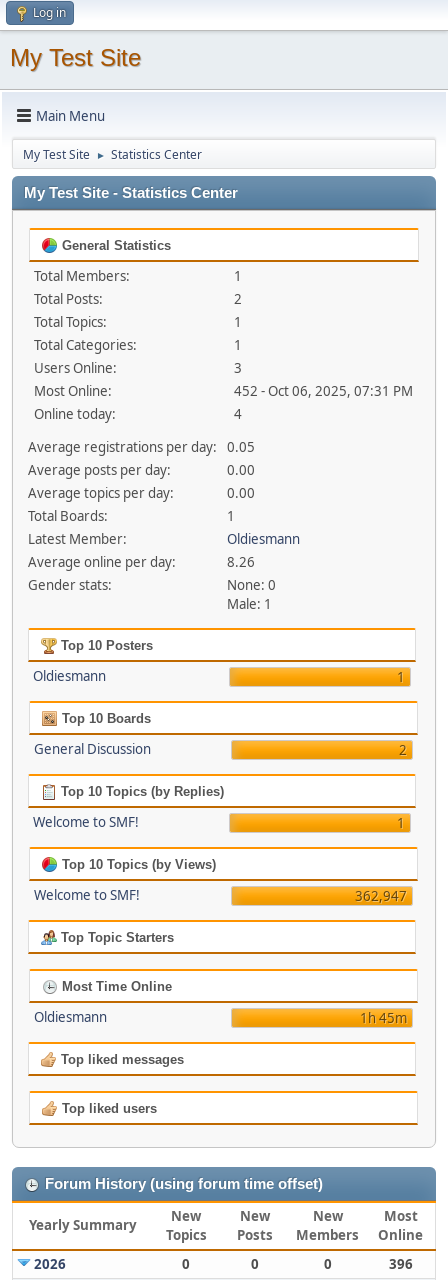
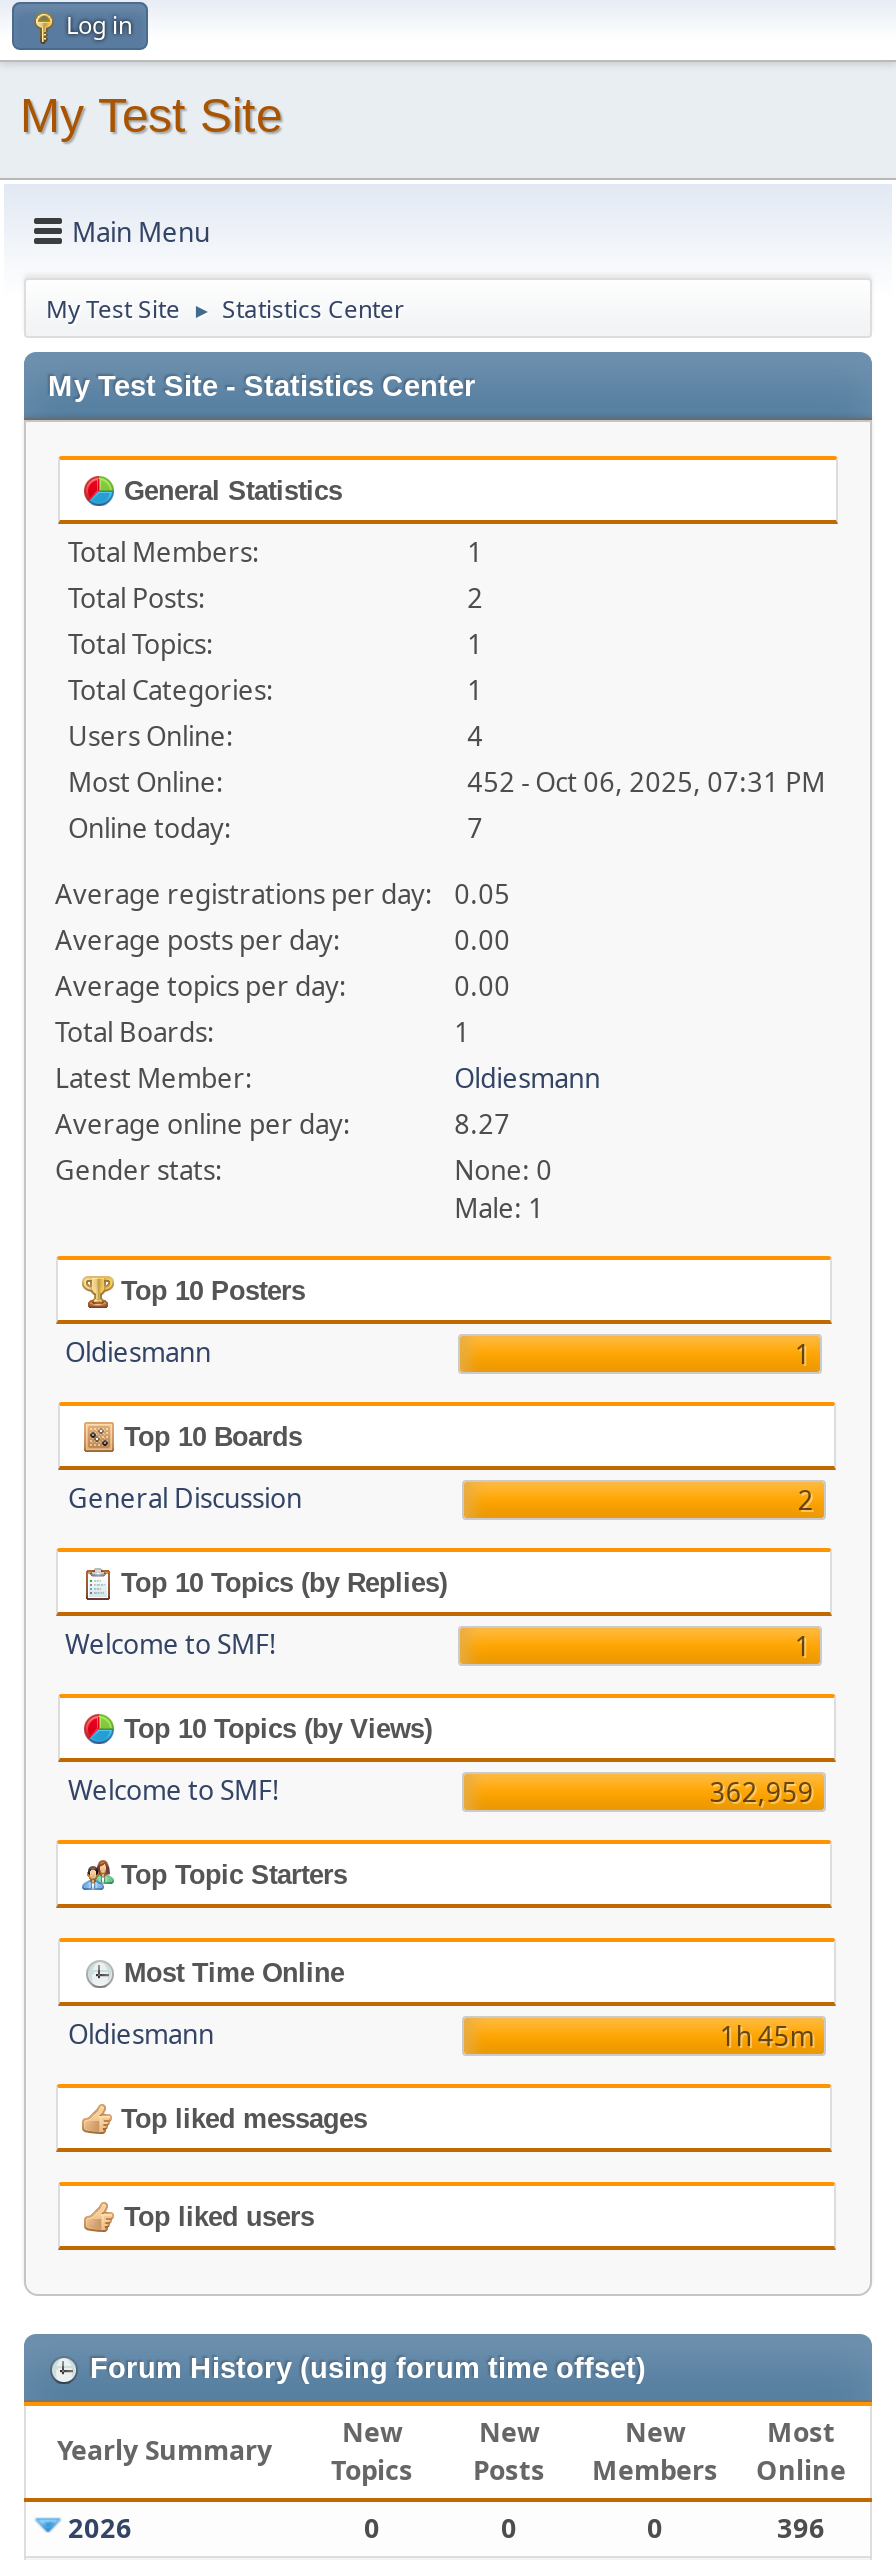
[234,359,242,377] 3 -> [467,718,483,754] 4
[234,405,242,423] 4 -> [467,810,483,846] 7
[227,553,255,571] 8.26 -> [454,1106,510,1142] 8.27
[355,887,407,905] 362,947 -> [710,1774,814,1810] 362,959

